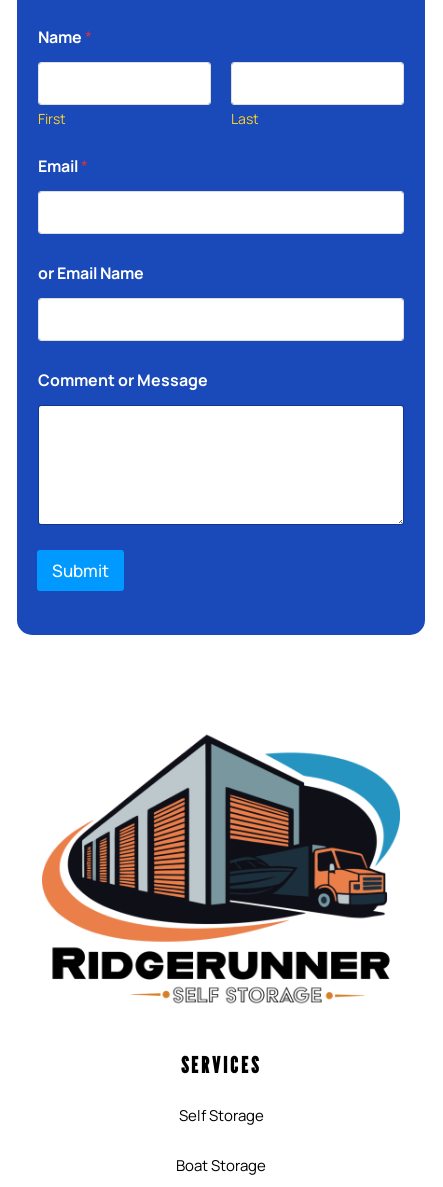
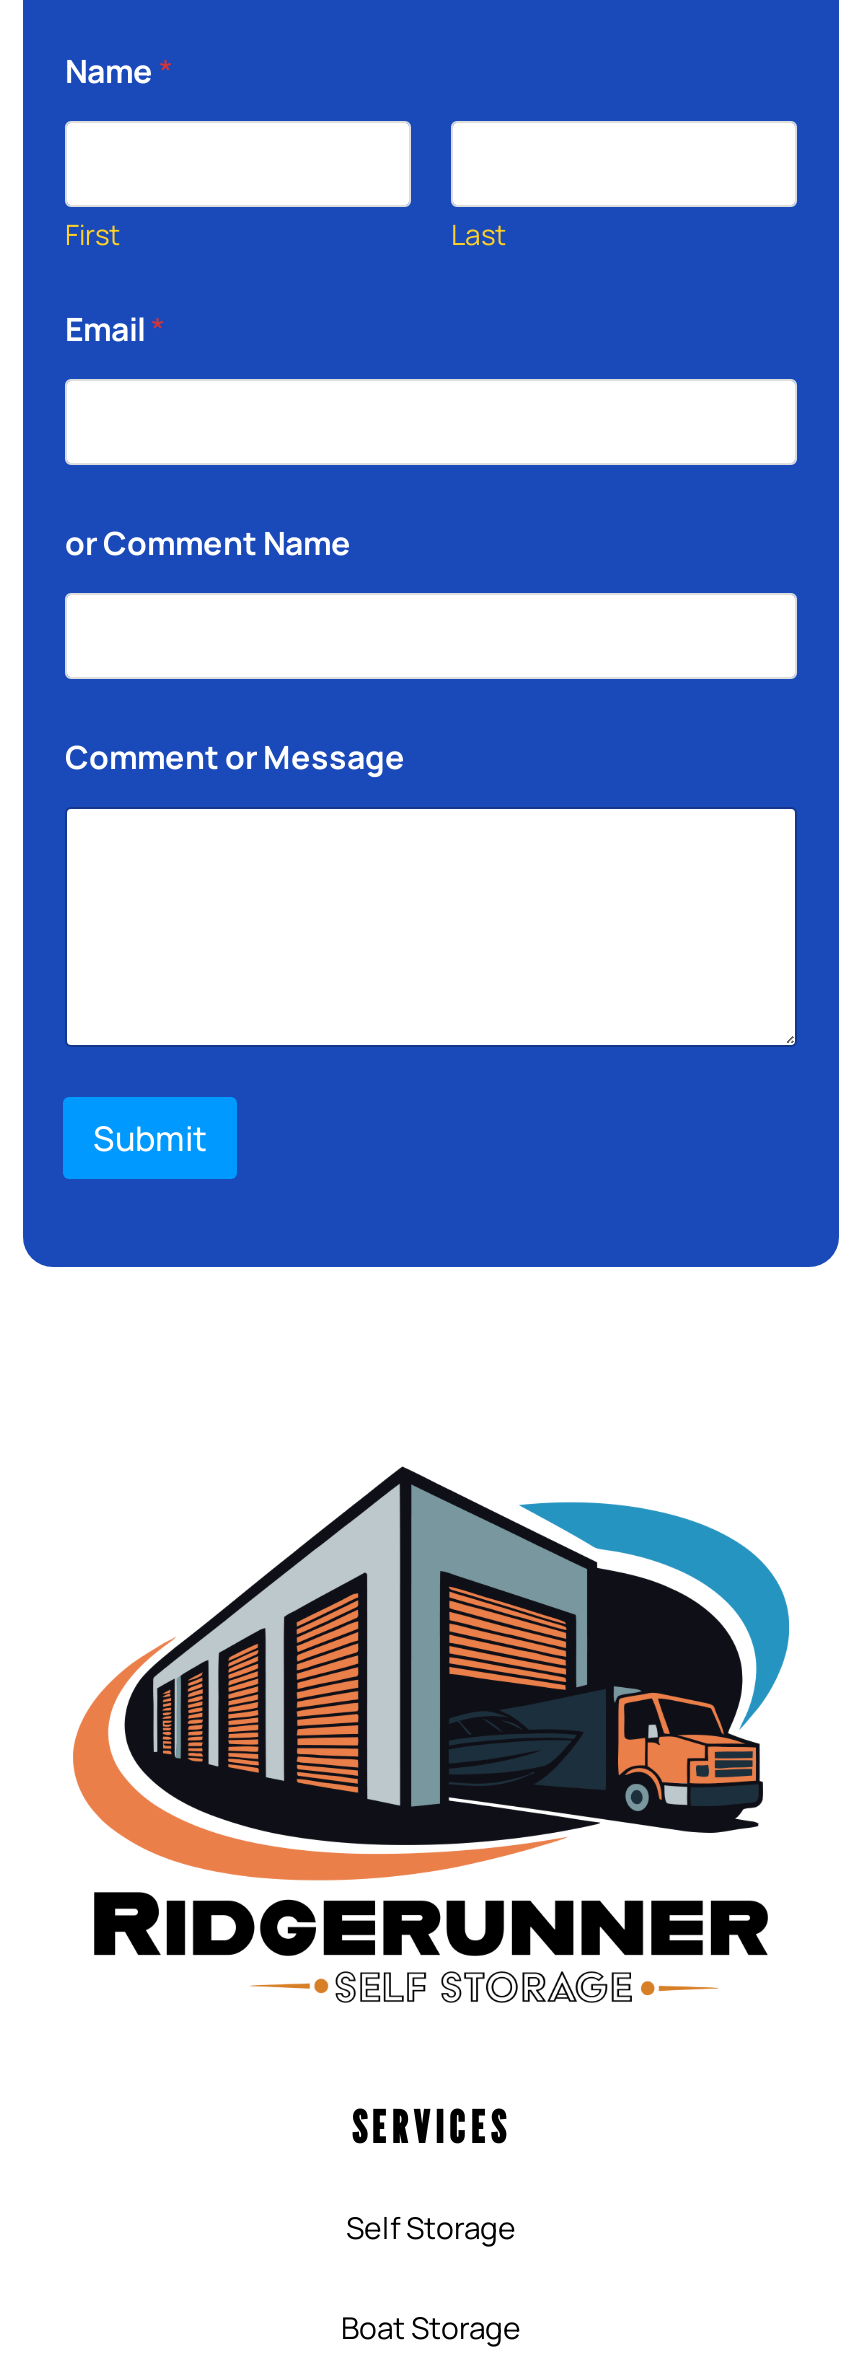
[38,262,144,284] or Email Name -> [65,521,351,565] or Comment Name

